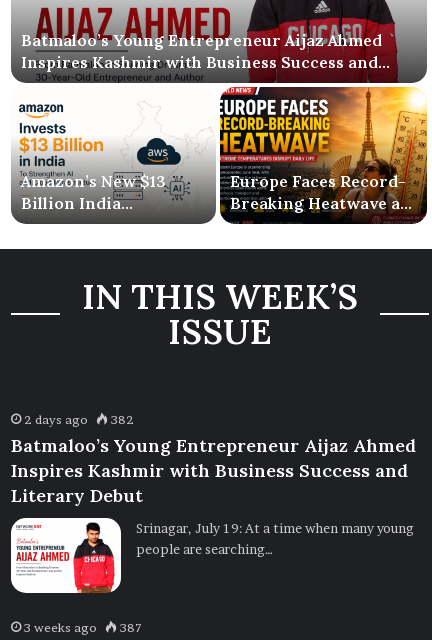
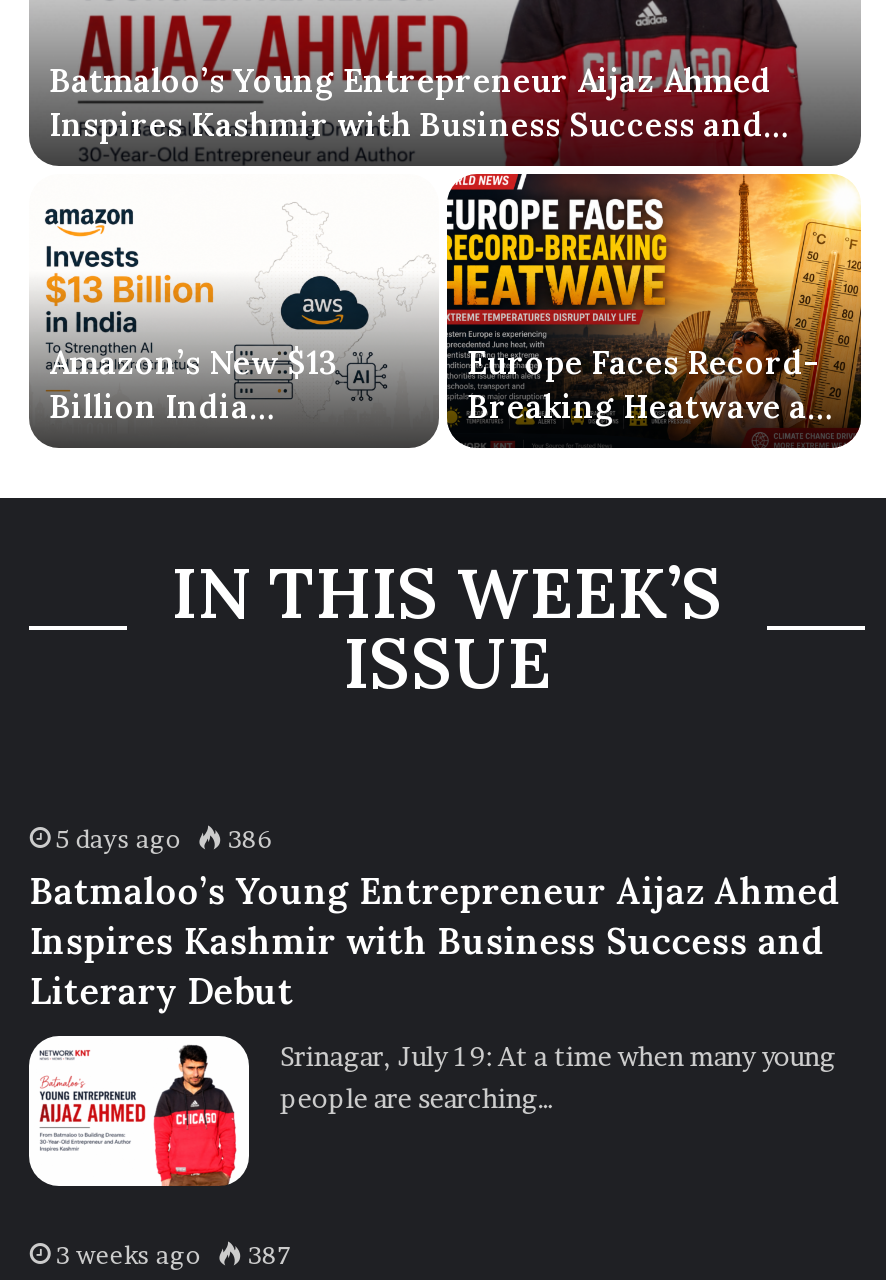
[24,412,88,427] 2 days ago -> [56,825,182,855] 5 days ago
[108,412,134,427] 382 -> [222,825,274,855] 386

